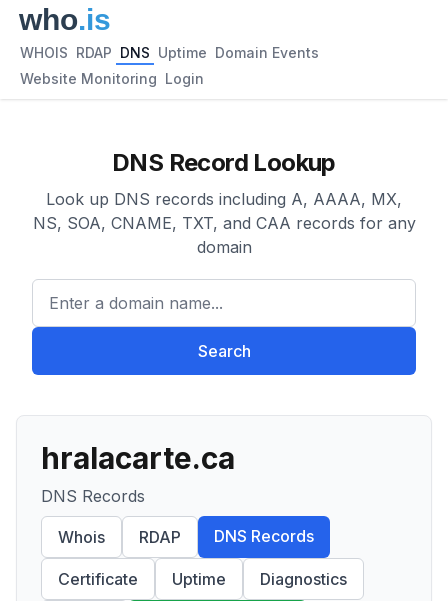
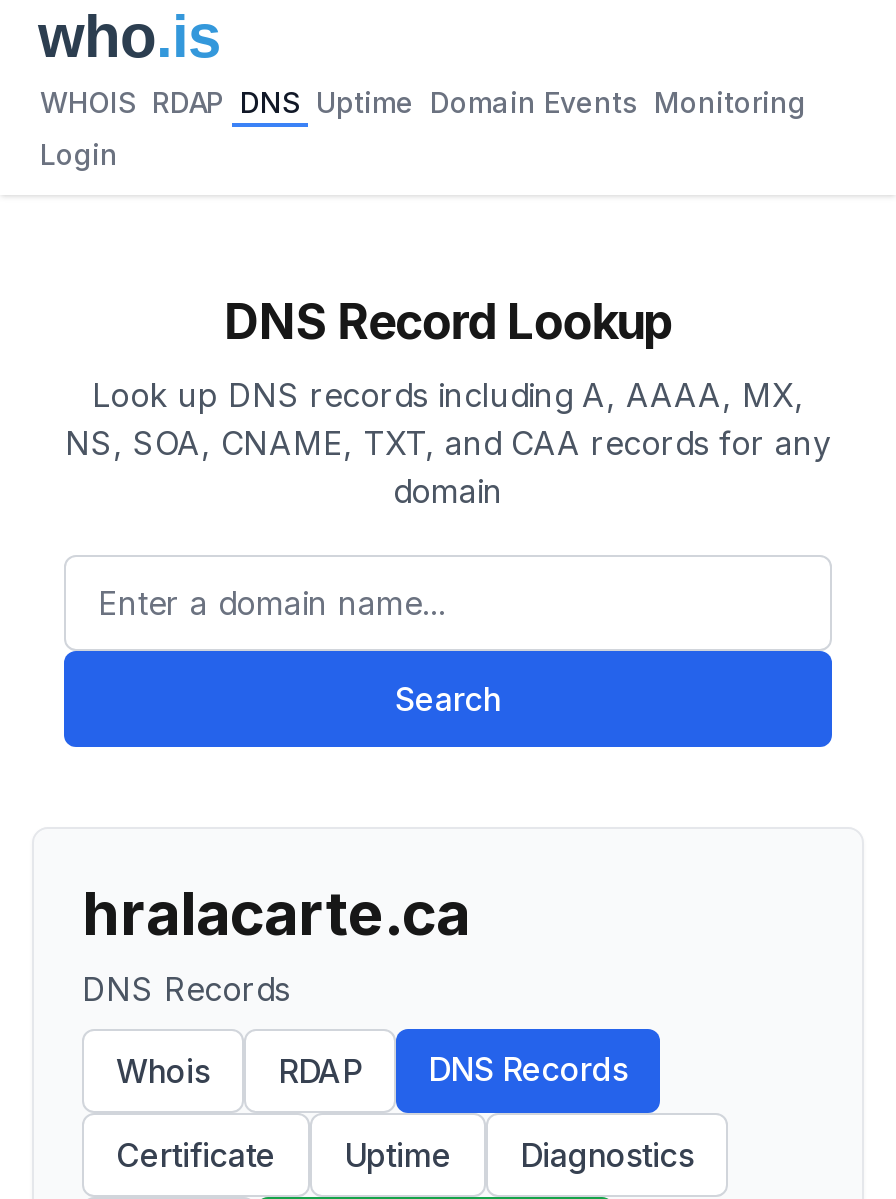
[20,44,319,61] WHOIS RDAP DNS Uptime Domain Events -> [40,85,806,119] WHOIS RDAP DNS Uptime Domain Events Monitoring
[20,70,204,87] Website Monitoring Login -> [40,137,118,171] Login

